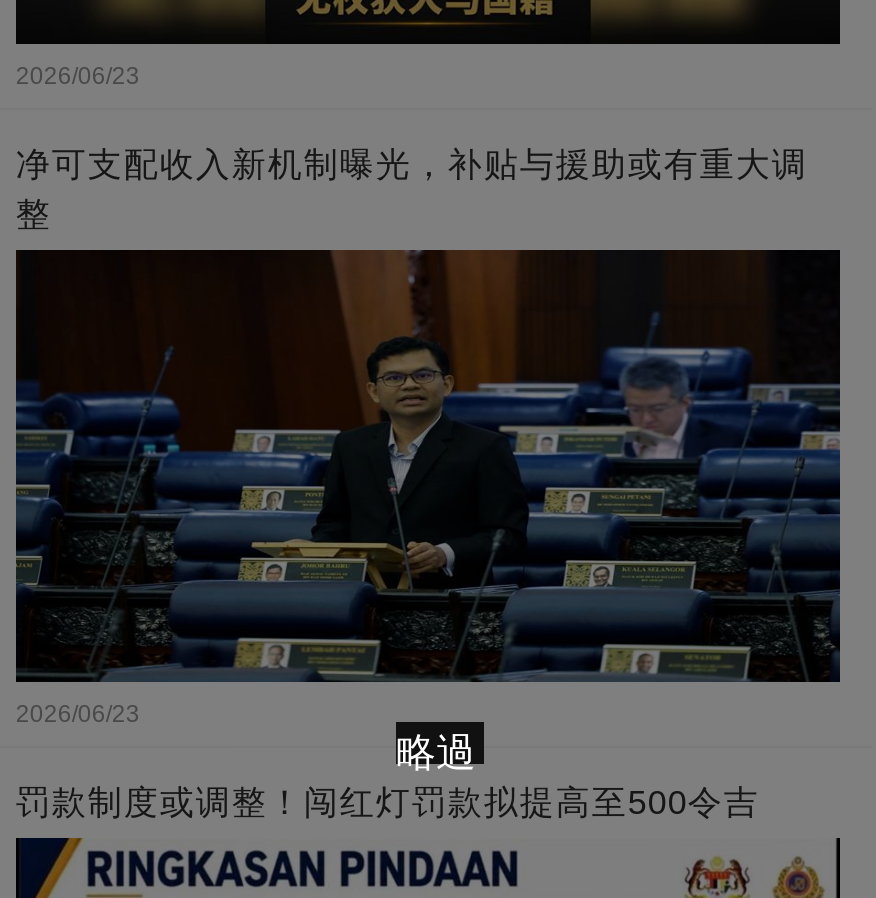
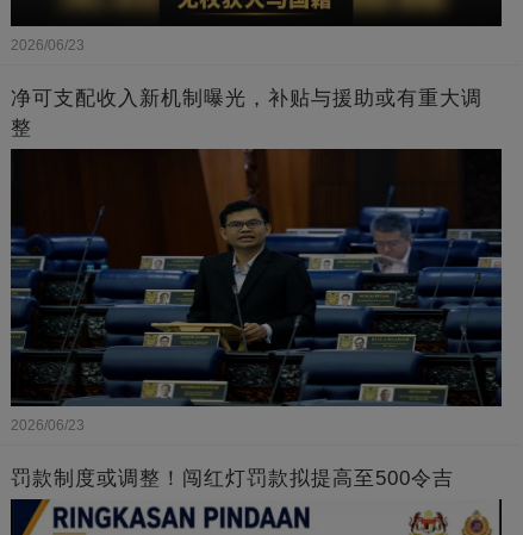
[396,730,476,774] 略過 -> none

